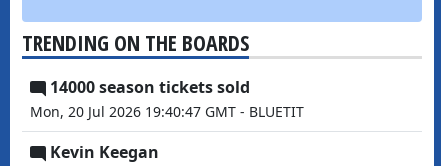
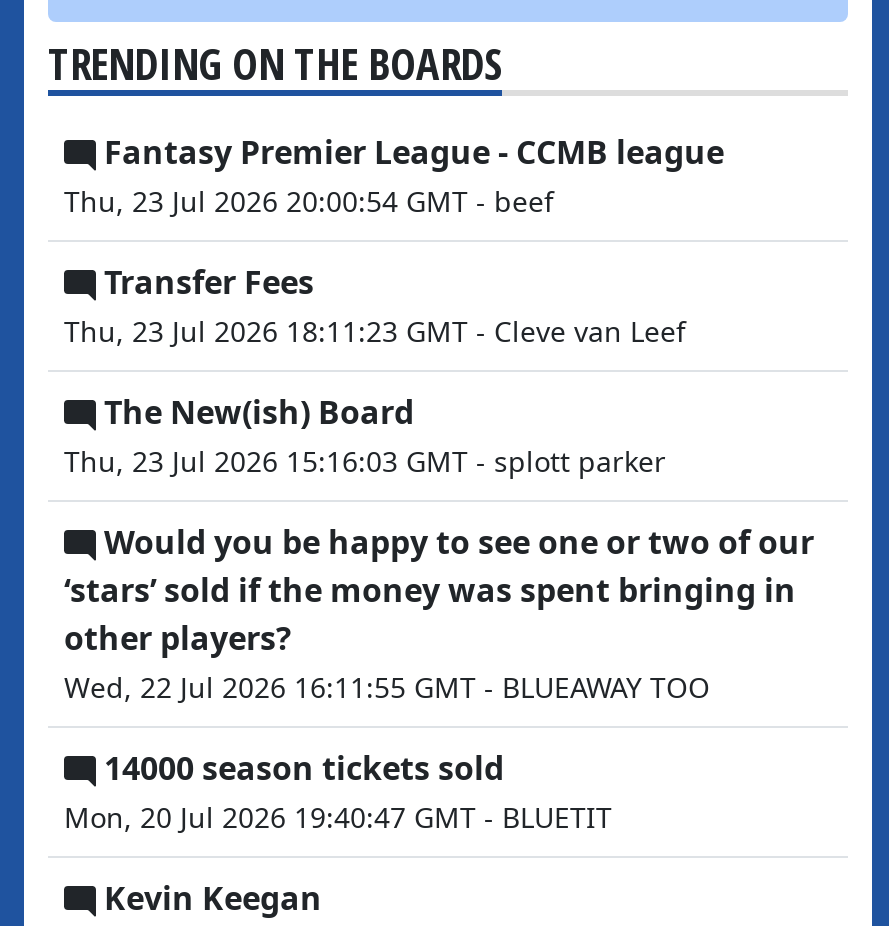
none -> [64,130,814,706] Fantasy Premier League - CCMB league | Thu, 23 Jul 2026 20:00:54 GMT - beef | Transfer Fees | Thu, 23 Jul 2026 18:11:23 GMT - Cleve van Leef | The New(ish) Board | Thu, 23 Jul 2026 15:16:03 GMT - splott parker | Would you be happy to see one or two of our | ‘stars’ sold if the money was spent bringing in | other players? | Wed, 22 Jul 2026 16:11:55 GMT - BLUEAWAY TOO

